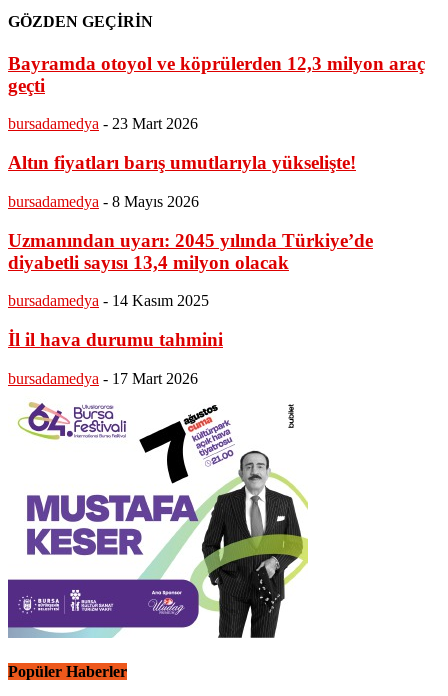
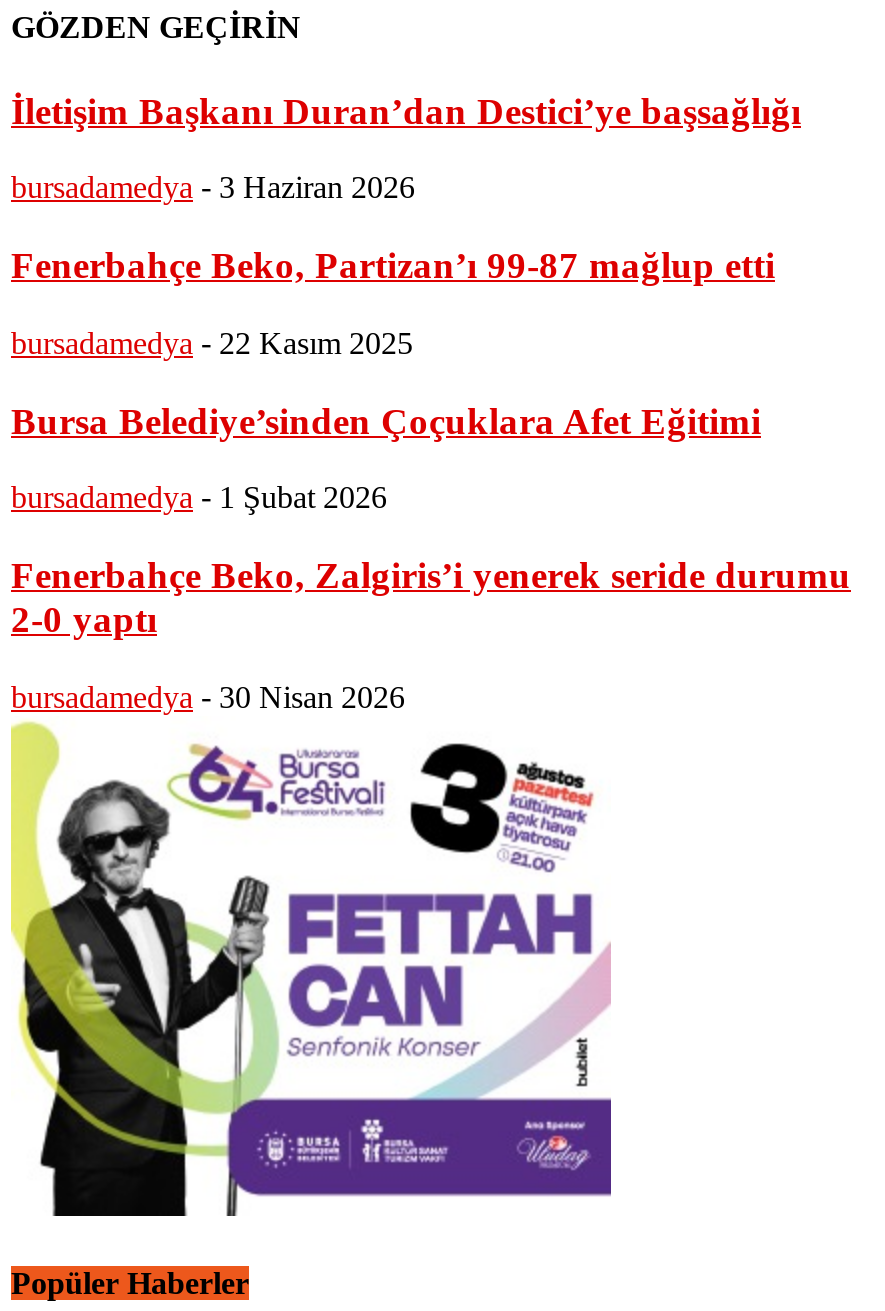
[8,53,425,96] Bayramda otoyol ve köprülerden 12,3 milyon araç | geçti -> [11,89,801,131] İletişim Başkanı Duran’dan Destici’ye başsağlığı
[8,115,198,132] bursadamedya - 23 Mart 2026 -> [11,171,415,205] bursadamedya - 3 Haziran 2026
[8,152,356,173] Altın fiyatları barış umutlarıyla yükselişte! -> [11,244,775,286] Fenerbahçe Beko, Partizan’ı 99-87 mağlup etti
[8,193,199,210] bursadamedya - 8 Mayıs 2026 -> [11,326,413,360] bursadamedya - 22 Kasım 2025
[8,229,373,272] Uzmanından uyarı: 2045 yılında Türkiye’de | diyabetli sayısı 13,4 milyon olacak -> [11,399,761,441] Bursa Belediye’sinden Çoçuklara Afet Eğitimi
[8,292,209,309] bursadamedya - 14 Kasım 2025 -> [11,480,387,514] bursadamedya - 1 Şubat 2026
[8,329,223,350] İl il hava durumu tahmini -> [11,554,851,640] Fenerbahçe Beko, Zalgiris’i yenerek seride durumu | 2-0 yaptı
[8,370,198,387] bursadamedya - 17 Mart 2026 -> [11,679,405,713] bursadamedya - 30 Nisan 2026
[7,394,309,639] [image] -> [9,742,613,1218] [image]

